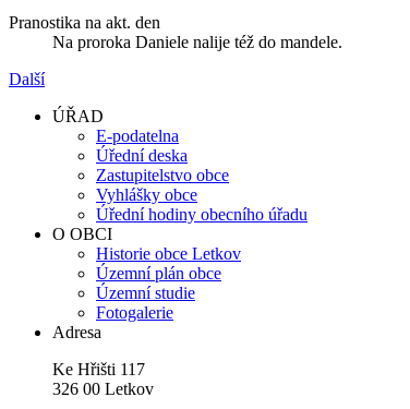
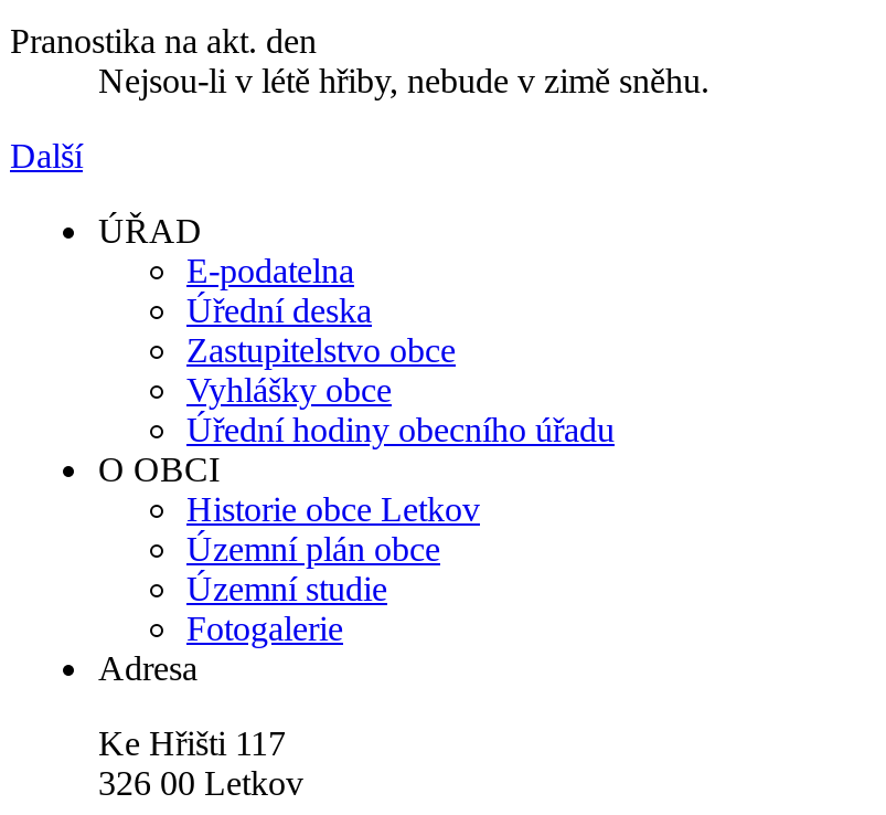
[52,32,342,51] Na proroka Daniele nalije též do mandele. -> [98,61,709,99] Nejsou-li v létě hřiby, nebude v zimě sněhu.

